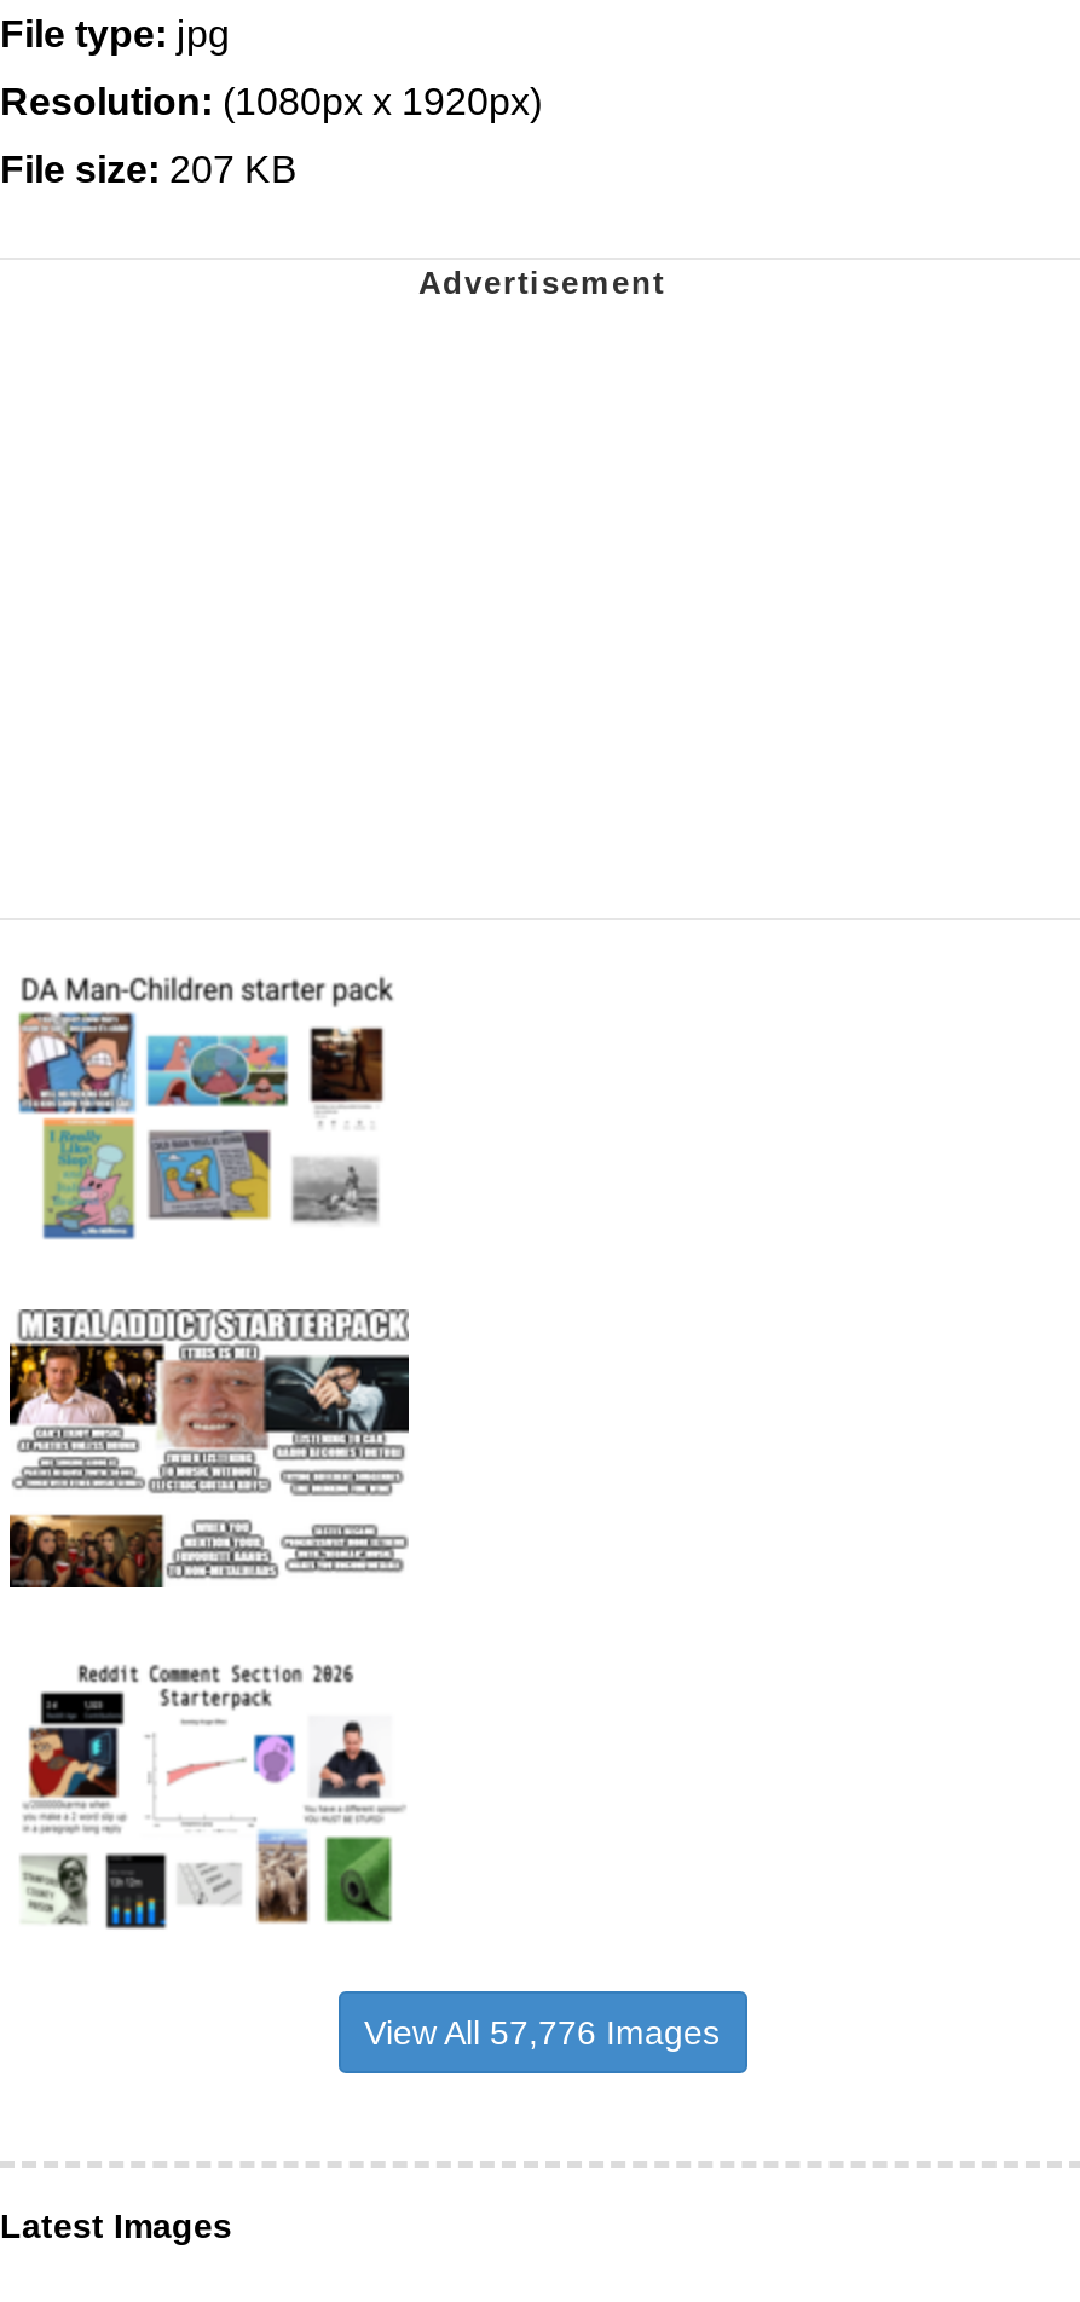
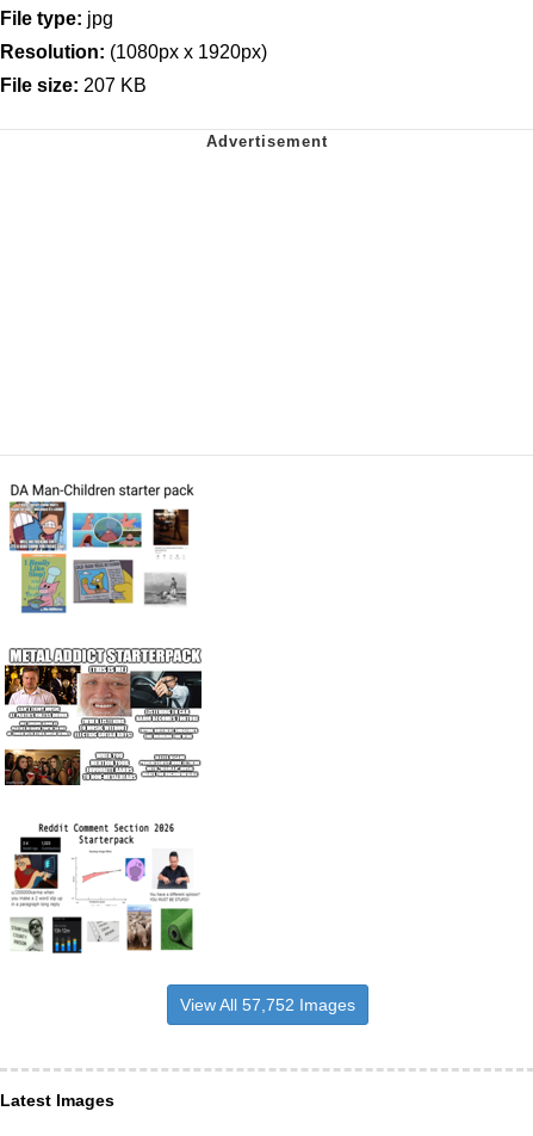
[364,2012,720,2051] View All 57,776 Images -> [179,995,355,1014] View All 57,752 Images

